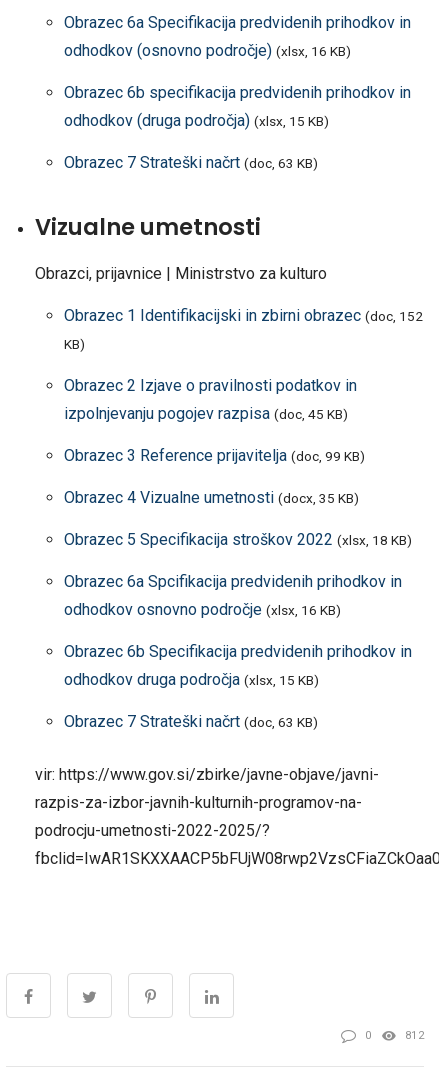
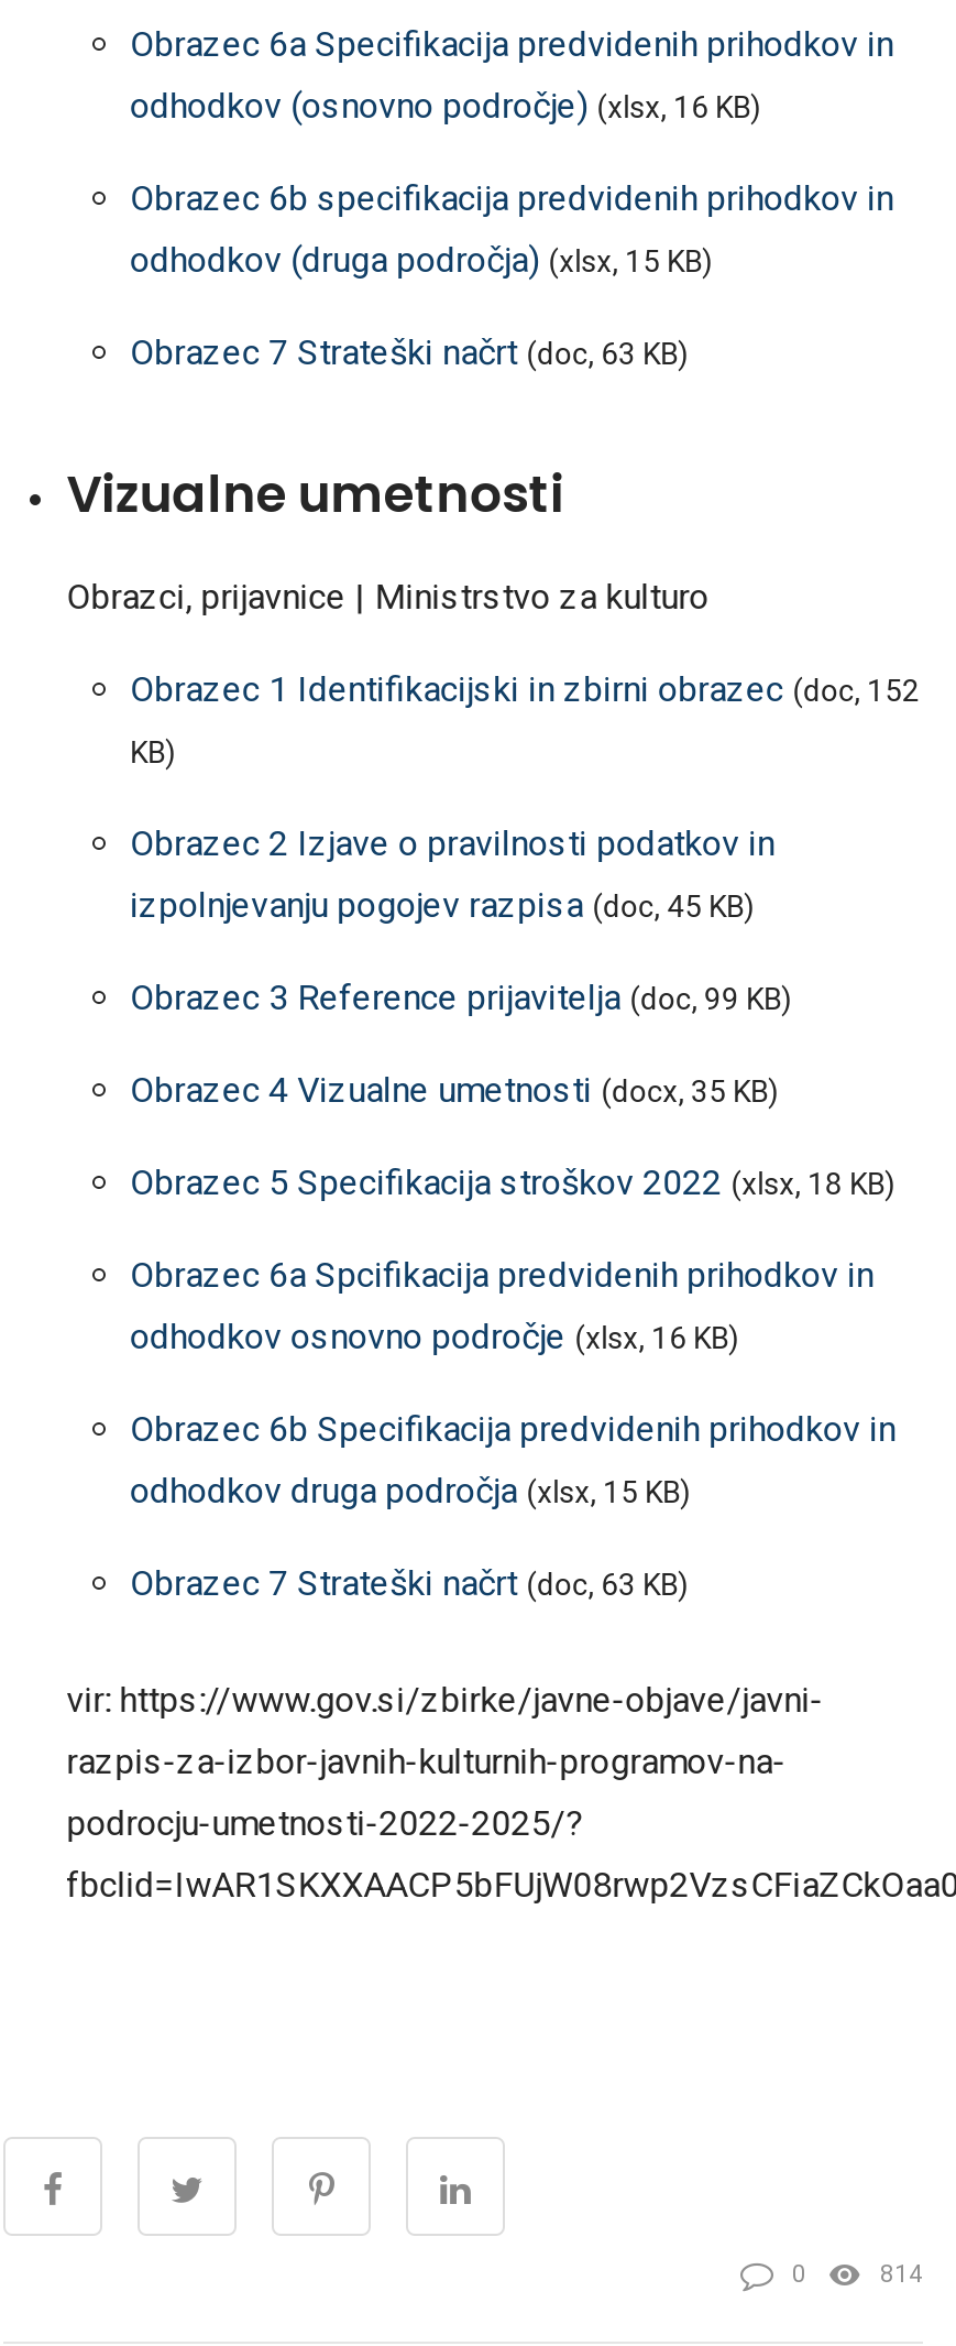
[404,1029,424,1042] 812 -> [880,2261,923,2290] 814

